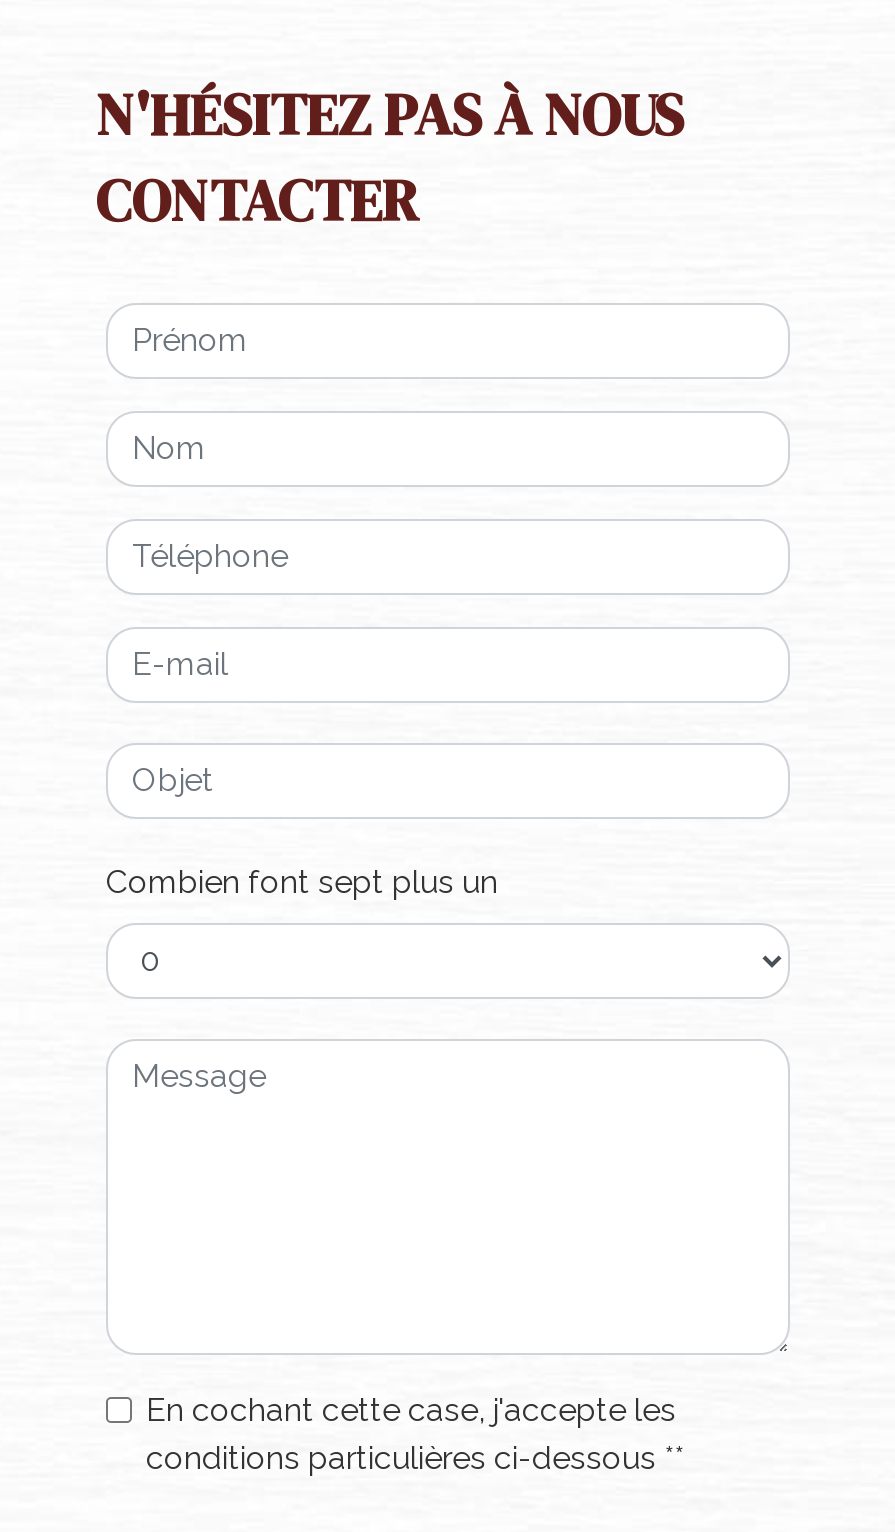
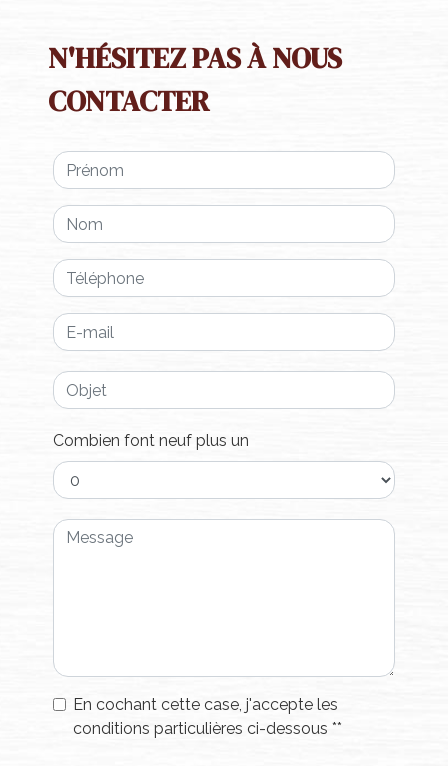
[106,863,498,901] Combien font sept plus un -> [53,431,249,450] Combien font neuf plus un

